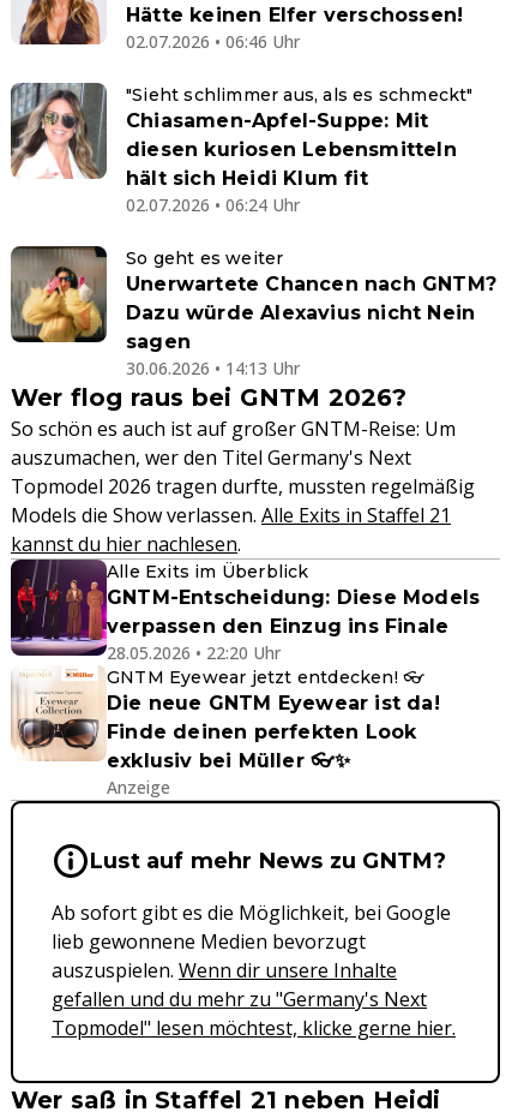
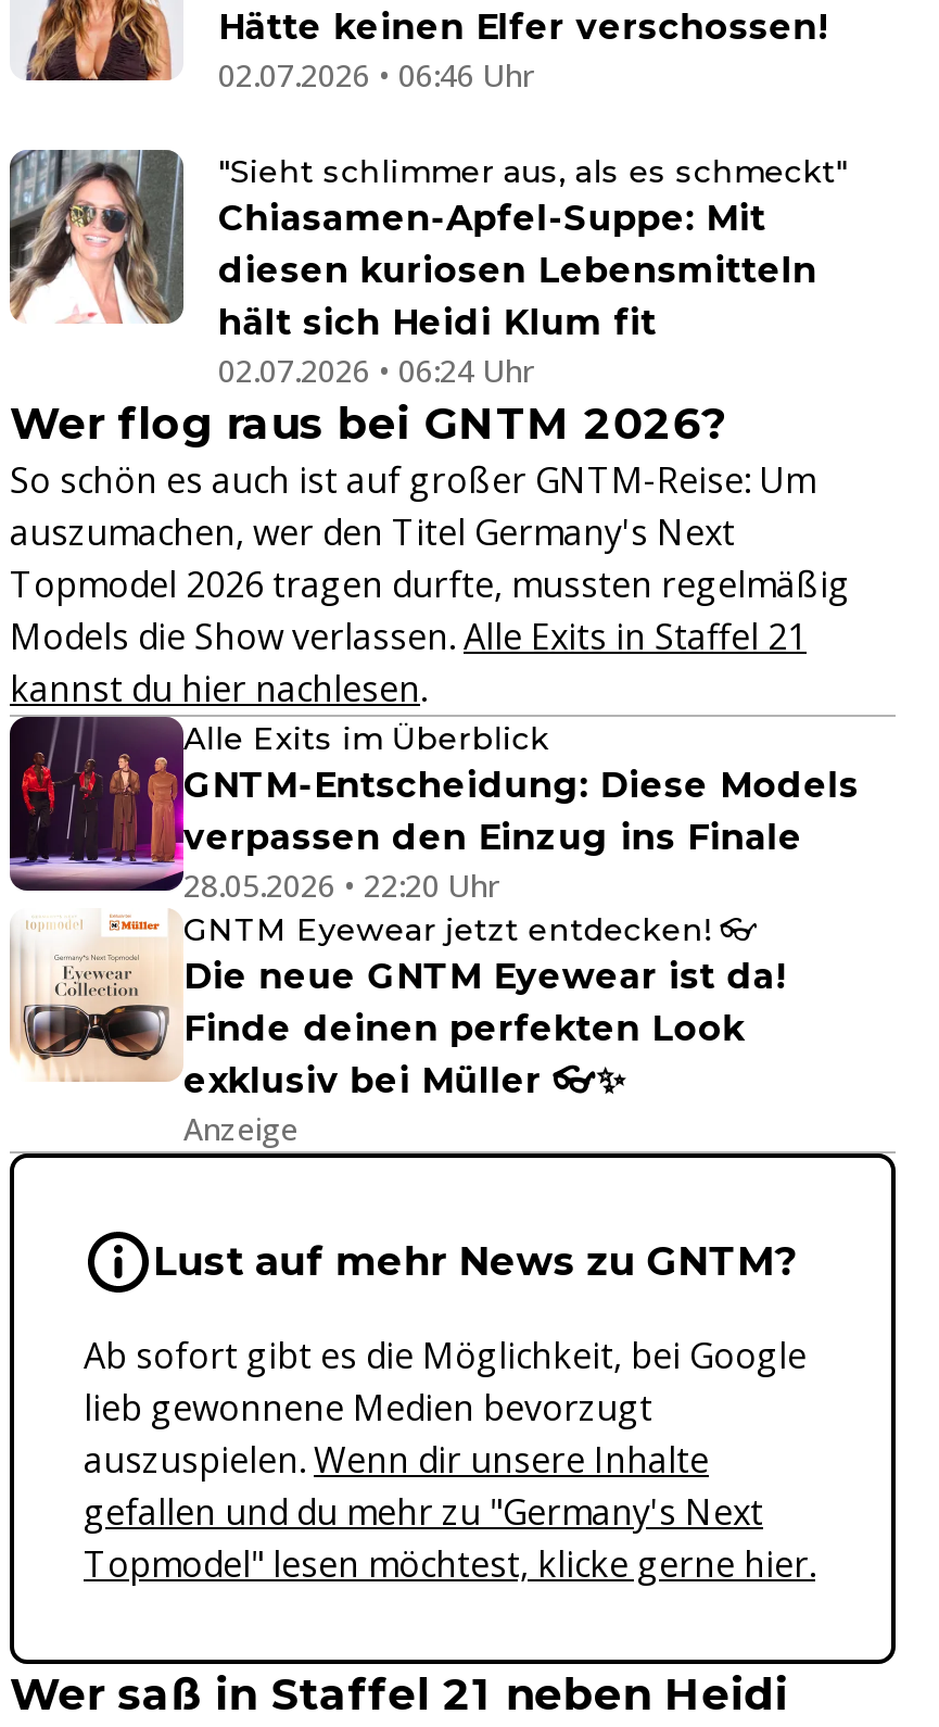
[11,245,496,379] [image] | So geht es weiter | Unerwartete Chancen nach GNTM? | Dazu würde Alexavius nicht Nein | sagen | 30.06.2026 • 14:13 Uhr -> none

